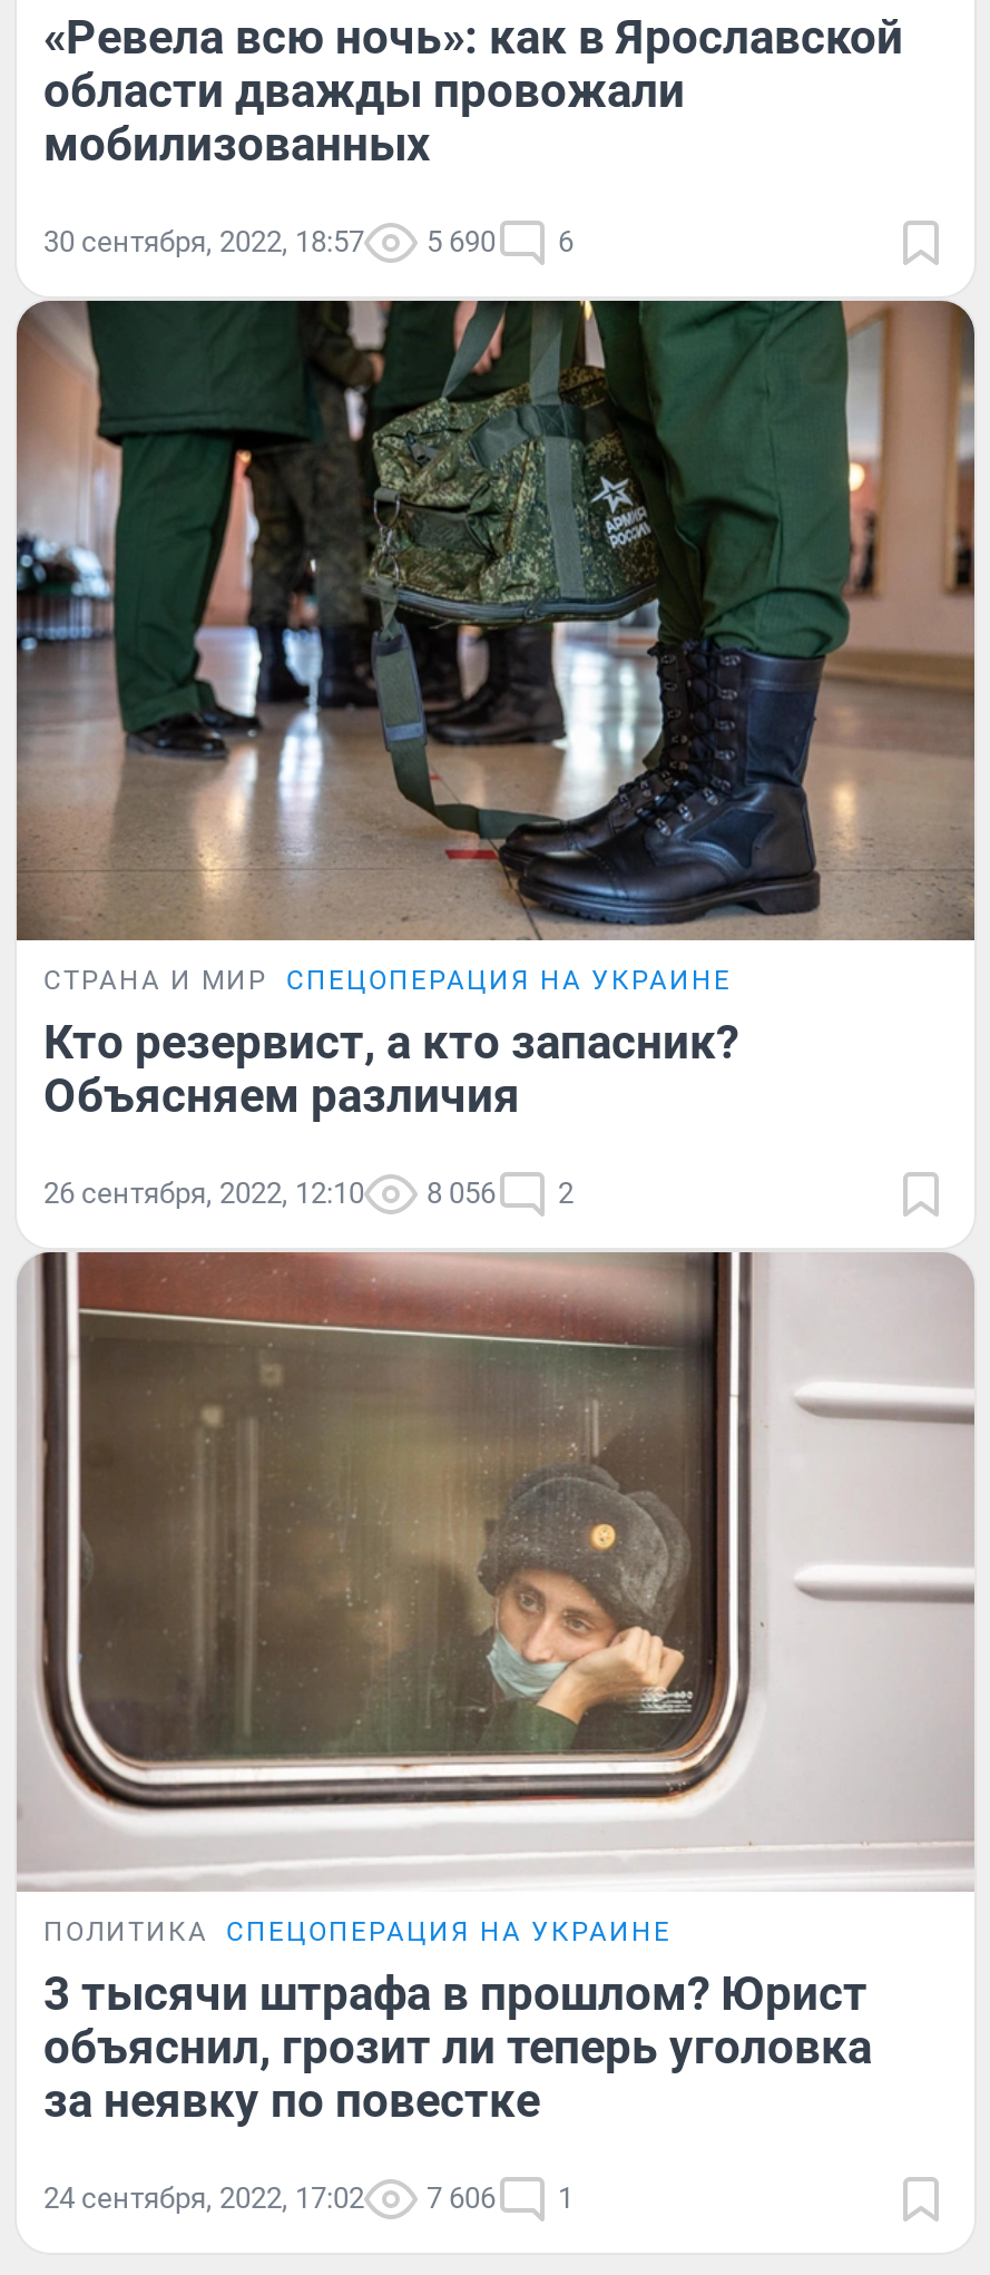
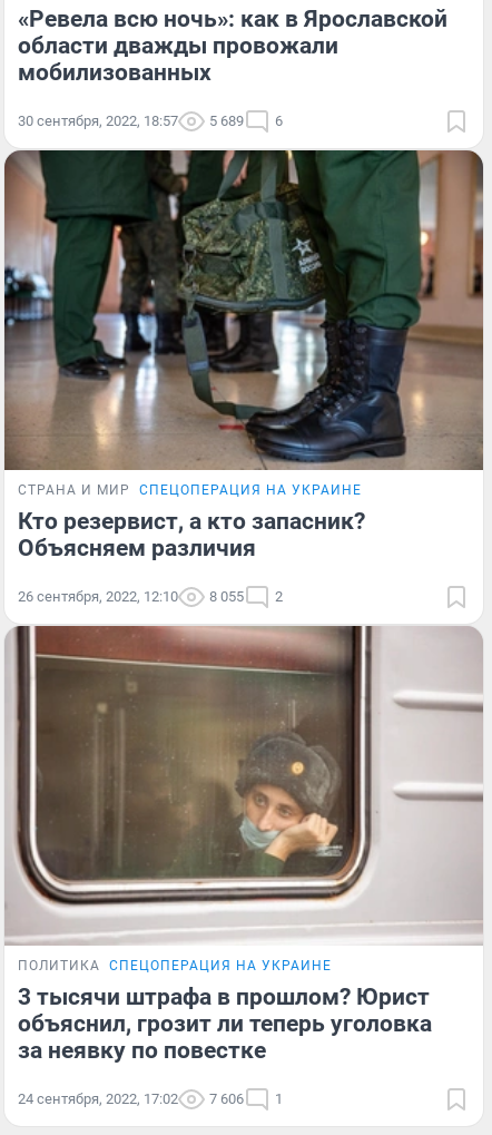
[43,225,574,259] 30 сентября, 2022, 18:57 5 690 6 -> [18,113,283,129] 30 сентября, 2022, 18:57 5 689 6
[43,1176,574,1210] 26 сентября, 2022, 12:10 8 056 2 -> [18,588,283,605] 26 сентября, 2022, 12:10 8 055 2

